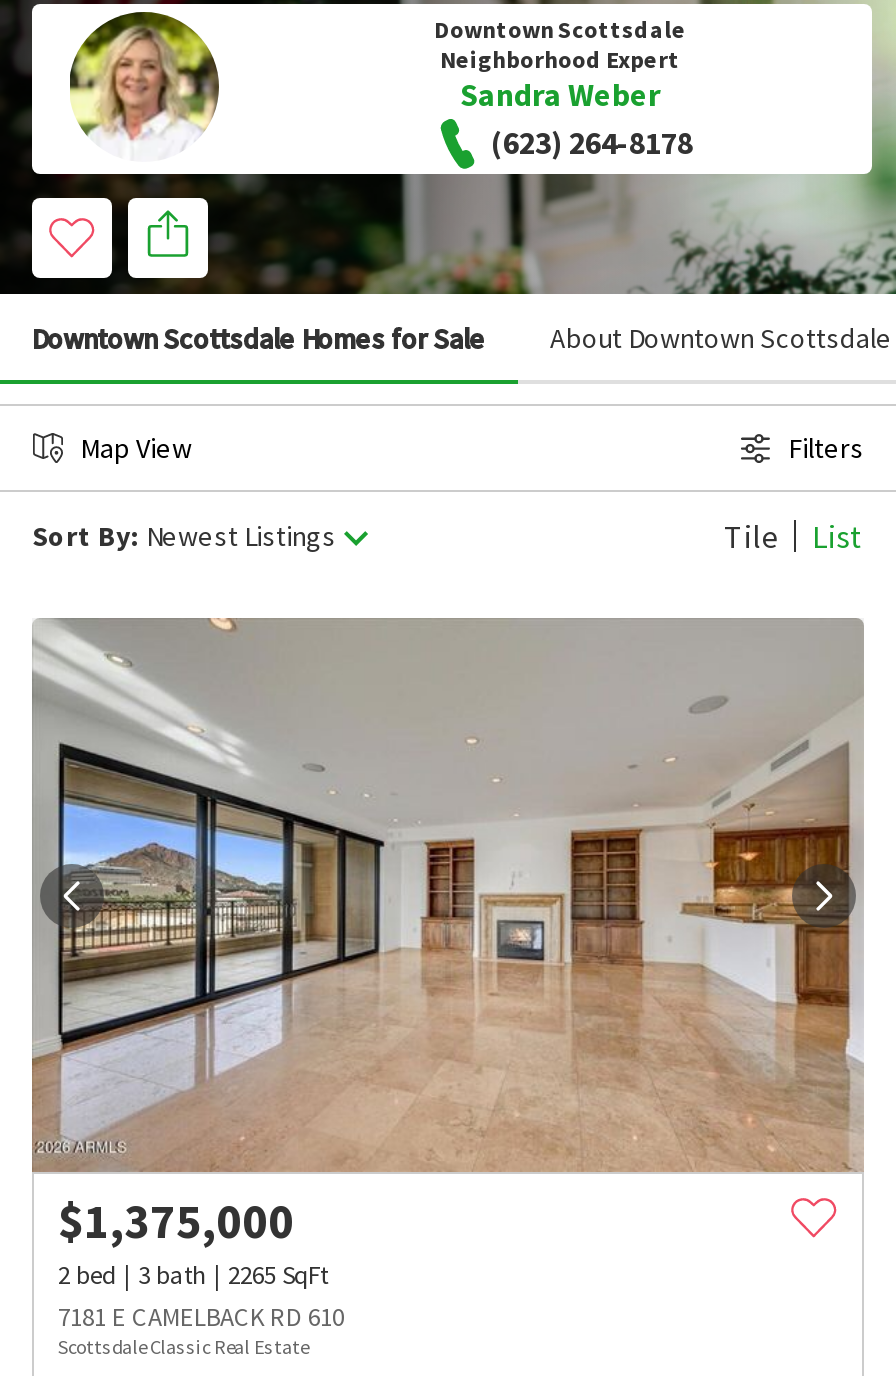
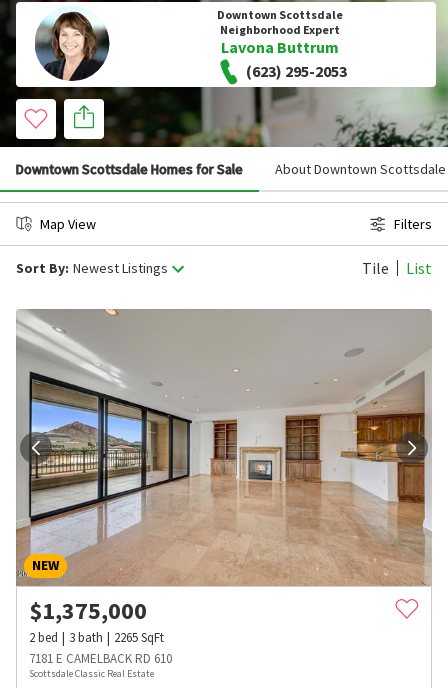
[70,10,218,162] [image] -> [34,6,109,82] [image]
[460,73,693,162] Sandra Weber | (623) 264-8178 -> [221,36,346,81] Lavona Buttrum | (623) 295-2053
none -> [32,556,59,574] NEW

